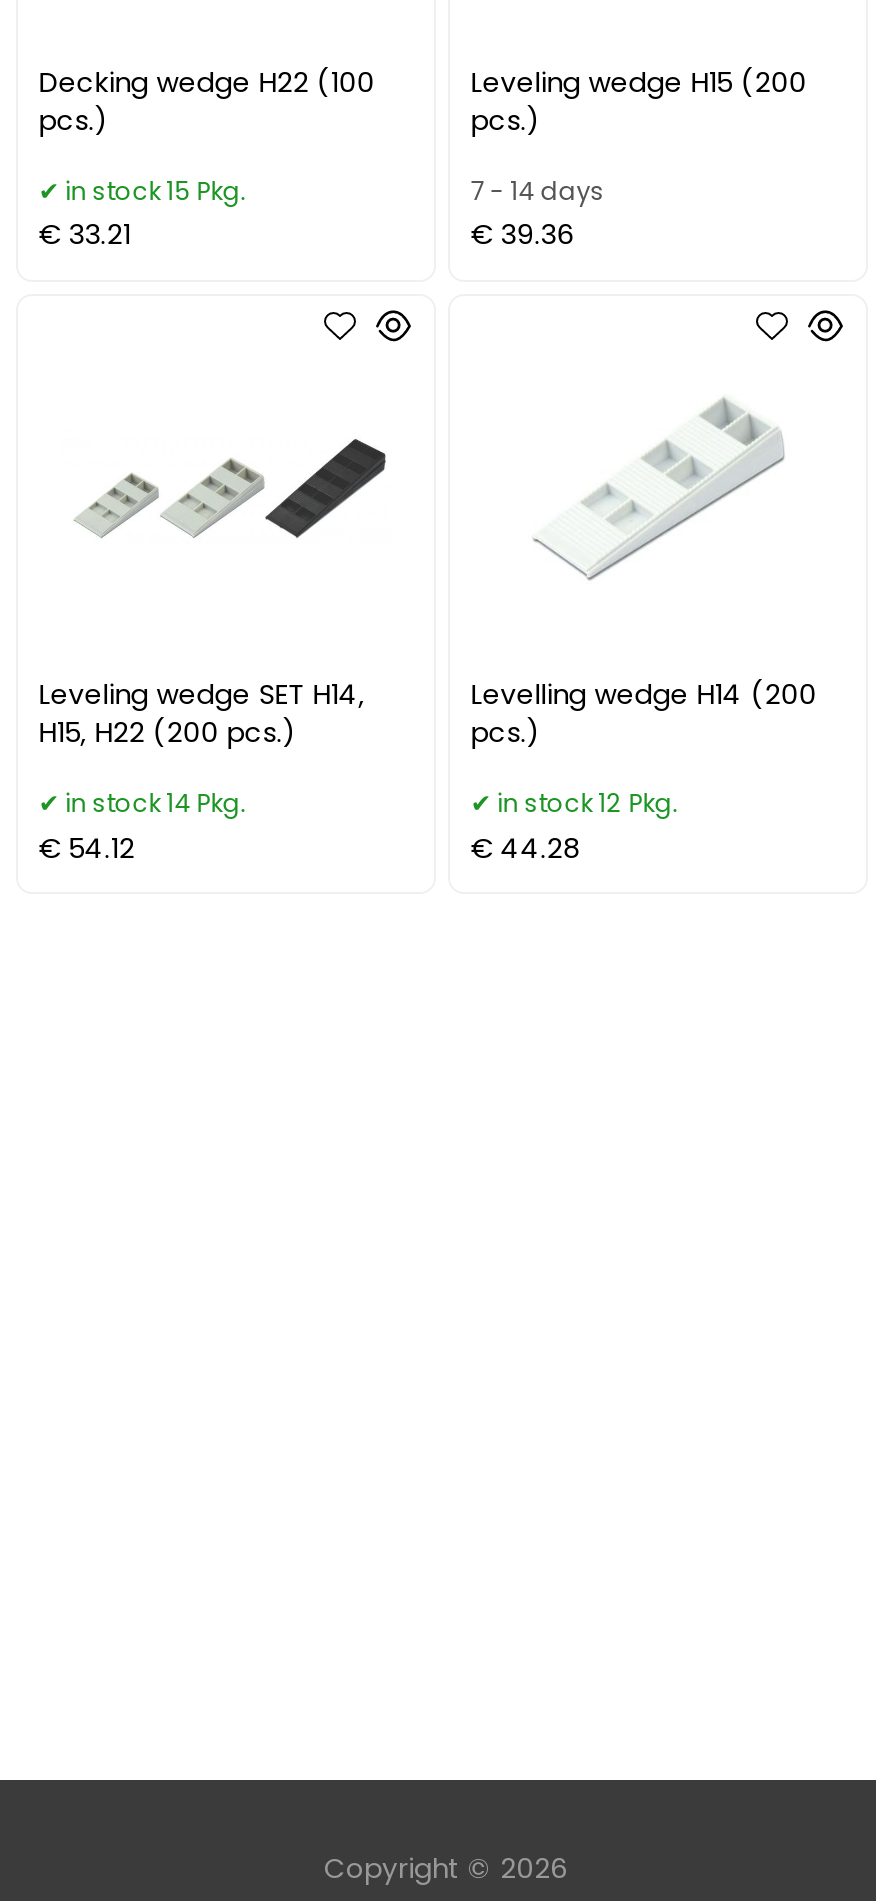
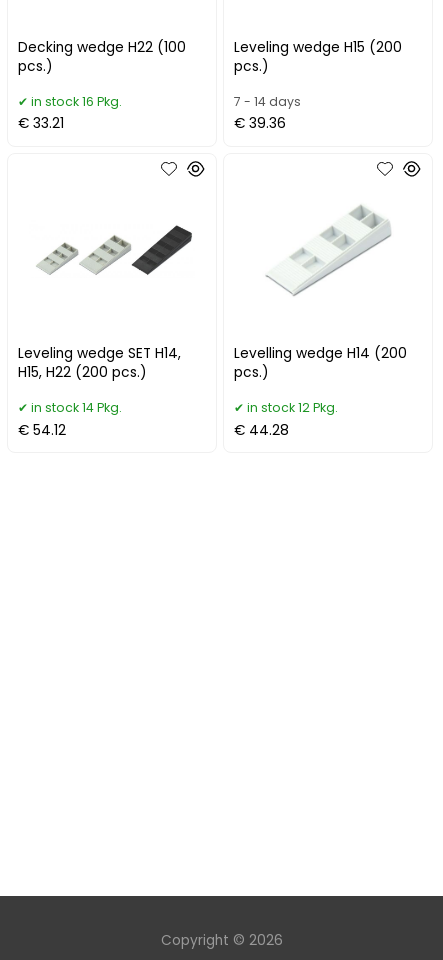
[64,173,246,207] in stock 15 Pkg. -> [31,93,122,110] in stock 16 Pkg.

